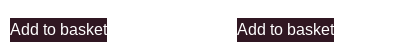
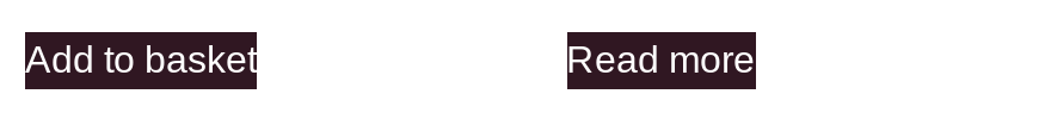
[236,21,333,38] Add to basket -> none
none -> [566,40,755,81] Read more

